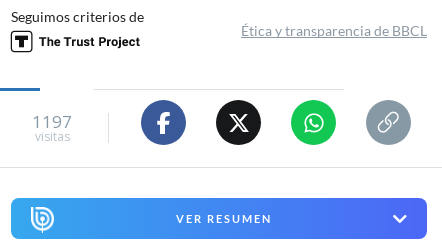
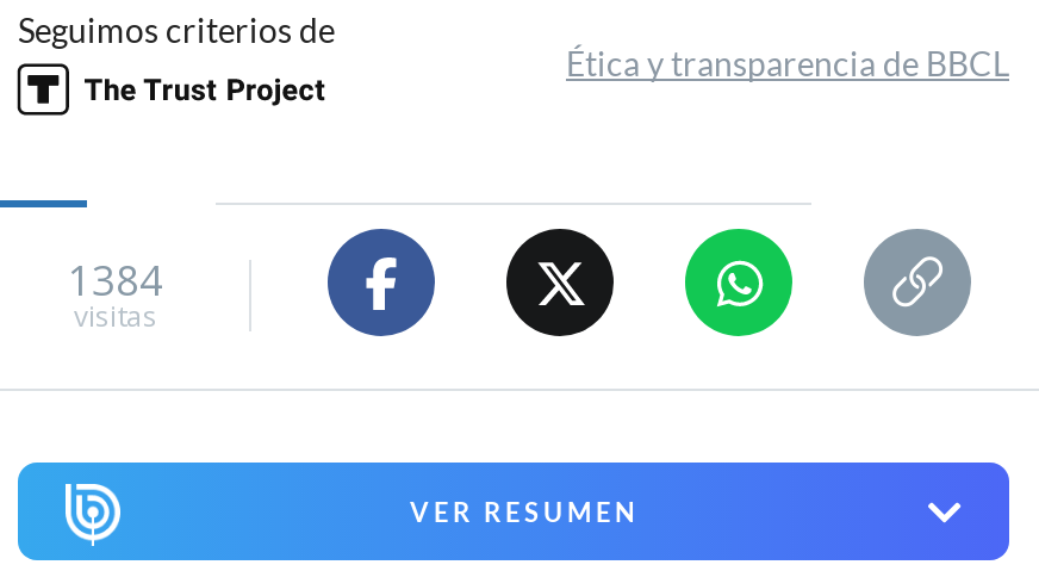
[32,110,72,133] 1197 -> [68,253,163,308] 1384

